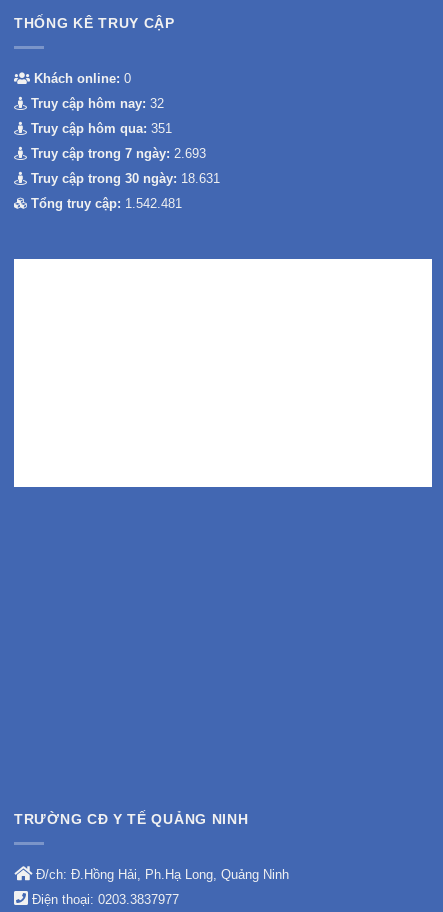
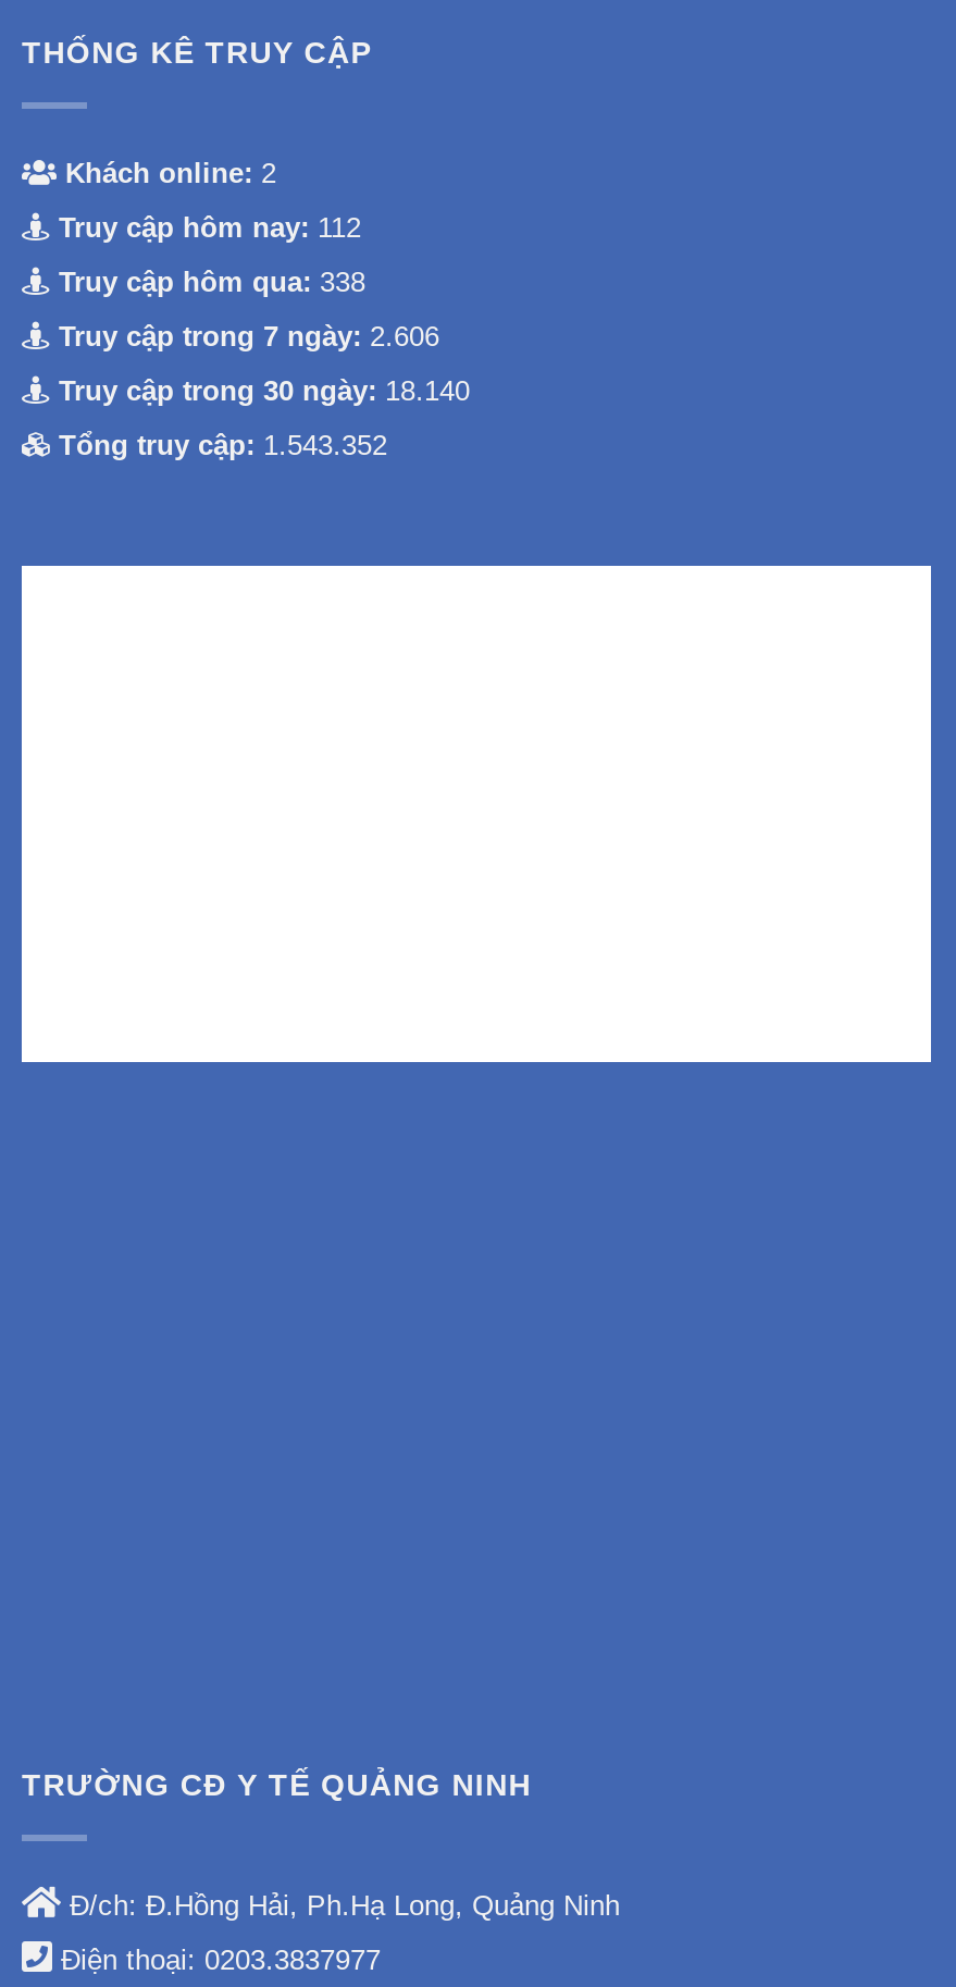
[30,71,131,86] Khách online: 0 -> [57,156,276,189] Khách online: 2
[27,96,164,111] Truy cập hôm nay: 32 -> [50,210,361,243] Truy cập hôm nay: 112
[27,121,172,136] Truy cập hôm qua: 351 -> [50,265,365,298] Truy cập hôm qua: 338
[27,146,206,161] Truy cập trong 7 ngày: 2.693 -> [50,319,439,352] Truy cập trong 7 ngày: 2.606
[27,171,220,186] Truy cập trong 30 ngày: 18.631 -> [50,374,470,406] Truy cập trong 30 ngày: 18.140
[27,196,182,211] Tổng truy cập: 1.542.481 -> [50,428,387,461] Tổng truy cập: 1.543.352

